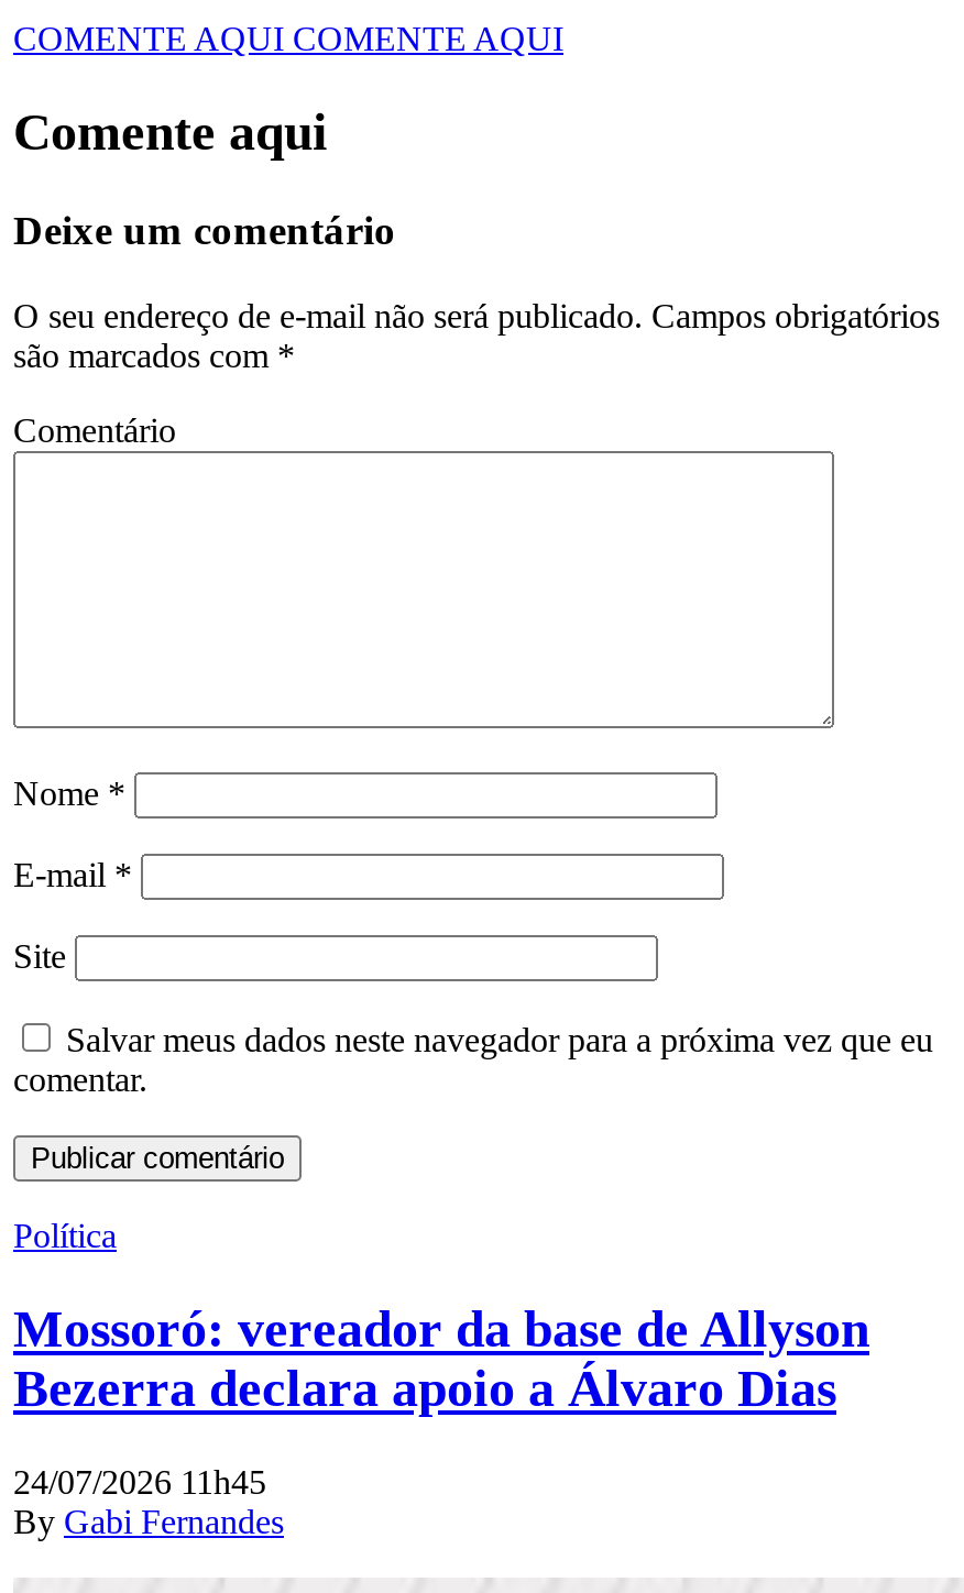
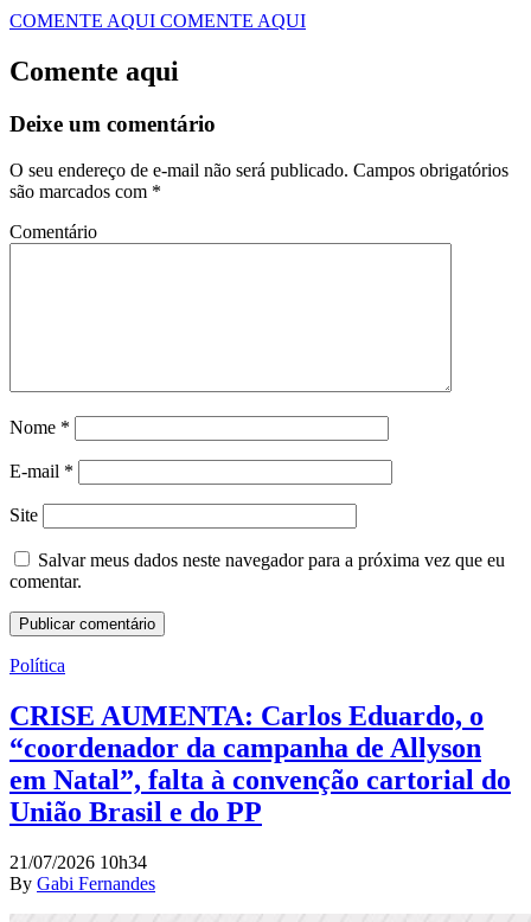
[13,1300,869,1416] Mossoró: vereador da base de Allyson | Bezerra declara apoio a Álvaro Dias -> [9,700,511,827] CRISE AUMENTA: Carlos Eduardo, o | “coordenador da campanha de Allyson | em Natal”, falta à convenção cartorial do | União Brasil e do PP
[13,1462,266,1500] 24/07/2026 11h45 -> [9,852,147,872] 21/07/2026 10h34

